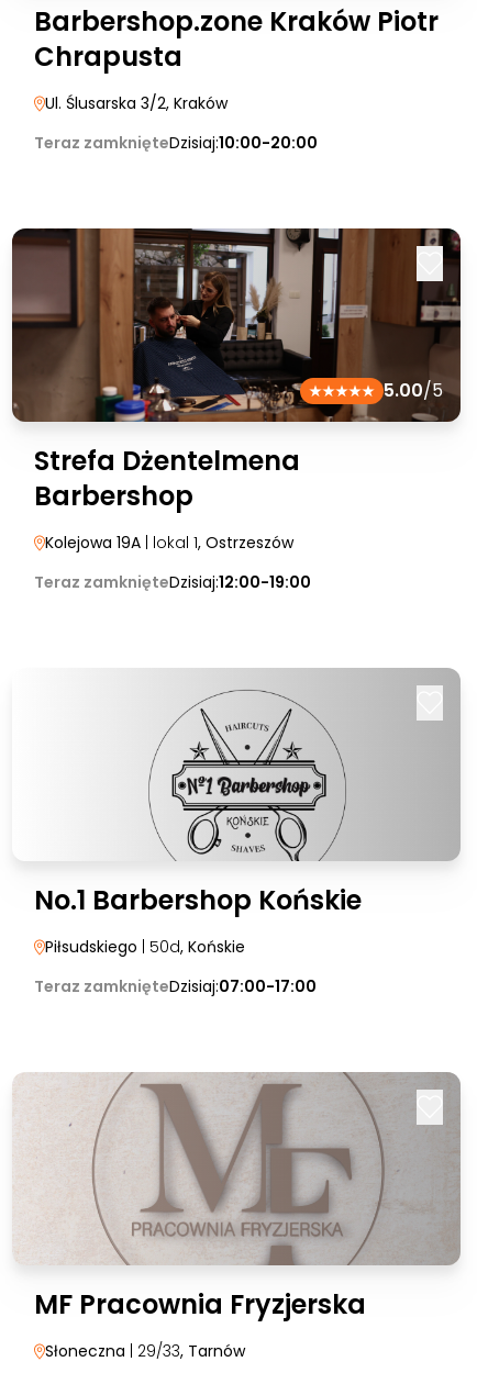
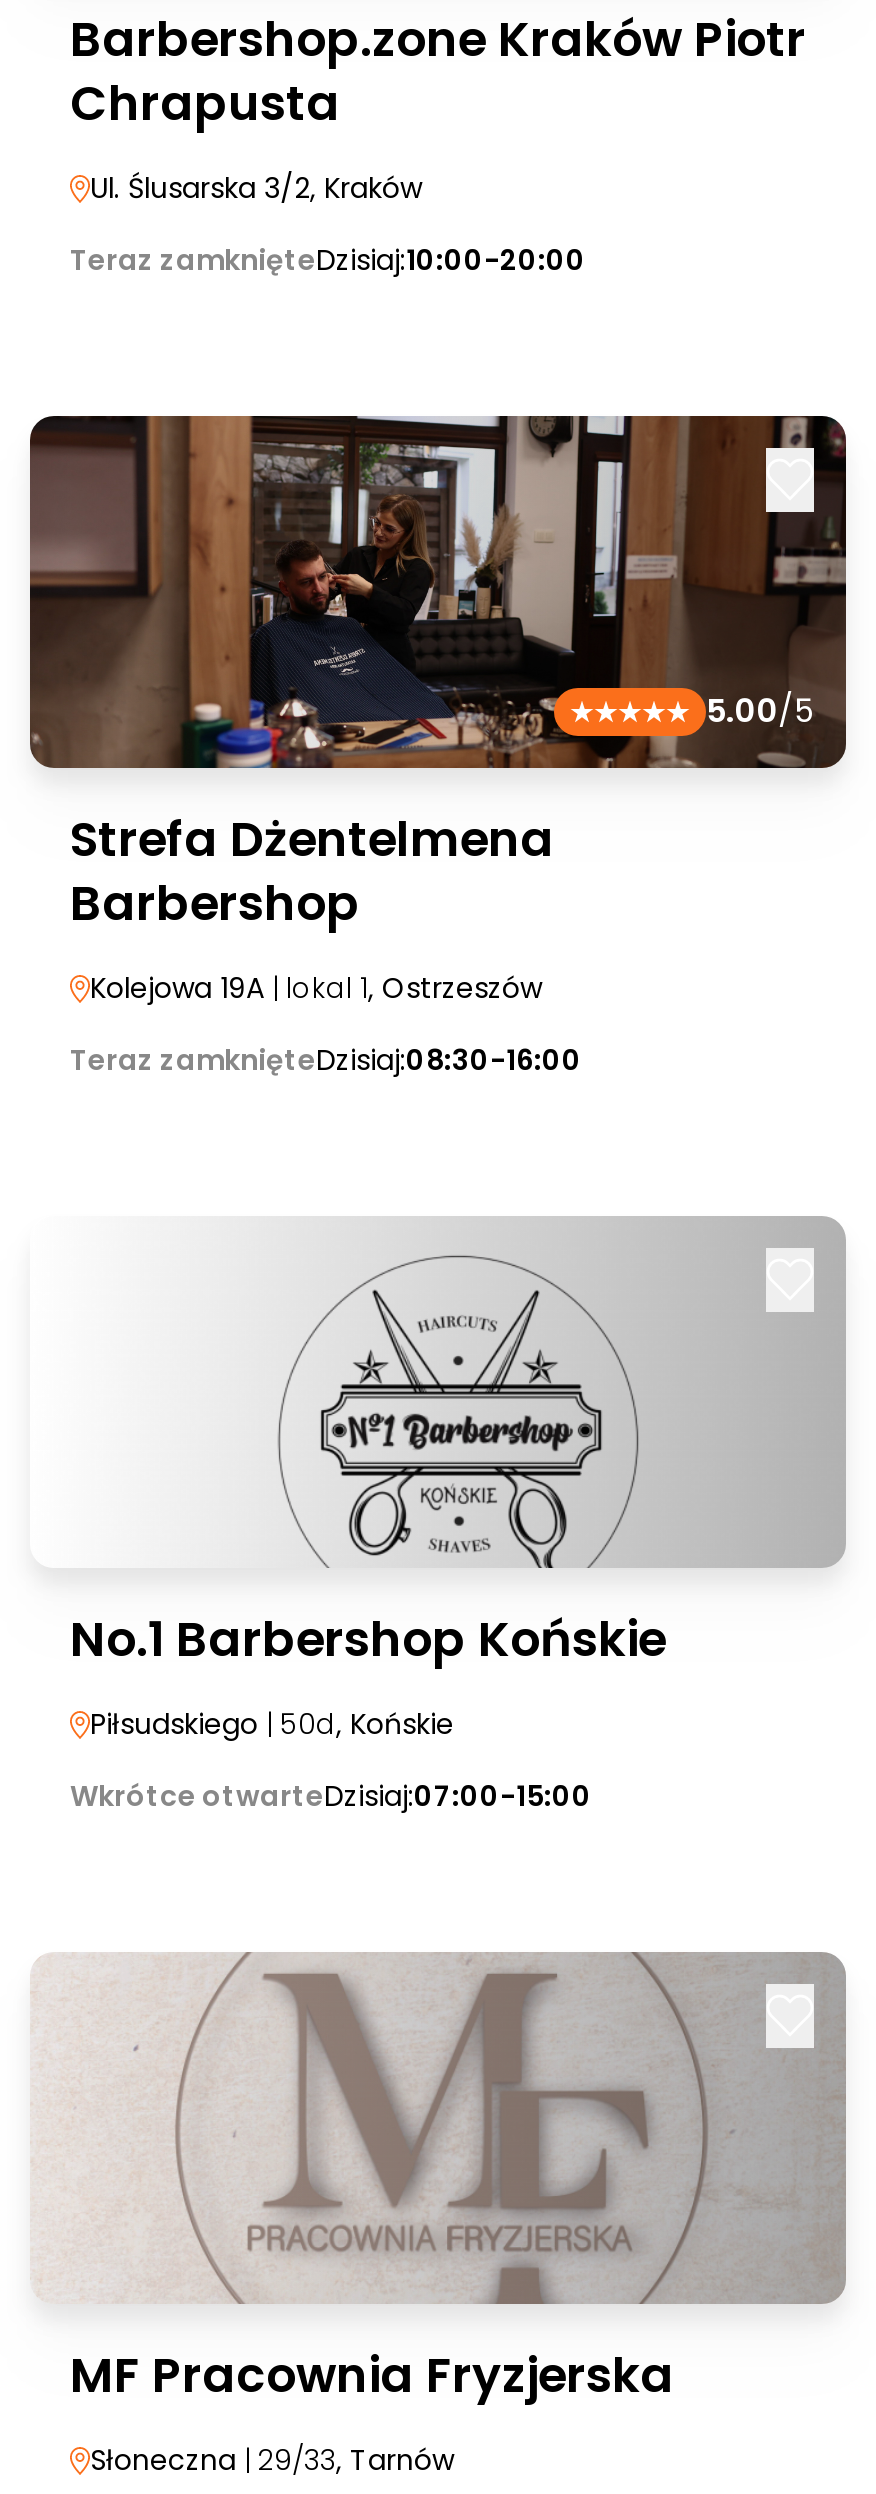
[34,571,311,593] Teraz zamknięteDzisiaj:12:00-19:00 -> [70,1040,582,1080] Teraz zamknięteDzisiaj:08:30-16:00
[34,975,317,997] Teraz zamknięteDzisiaj:07:00-17:00 -> [70,1776,592,1816] Wkrótce otwarteDzisiaj:07:00-15:00

